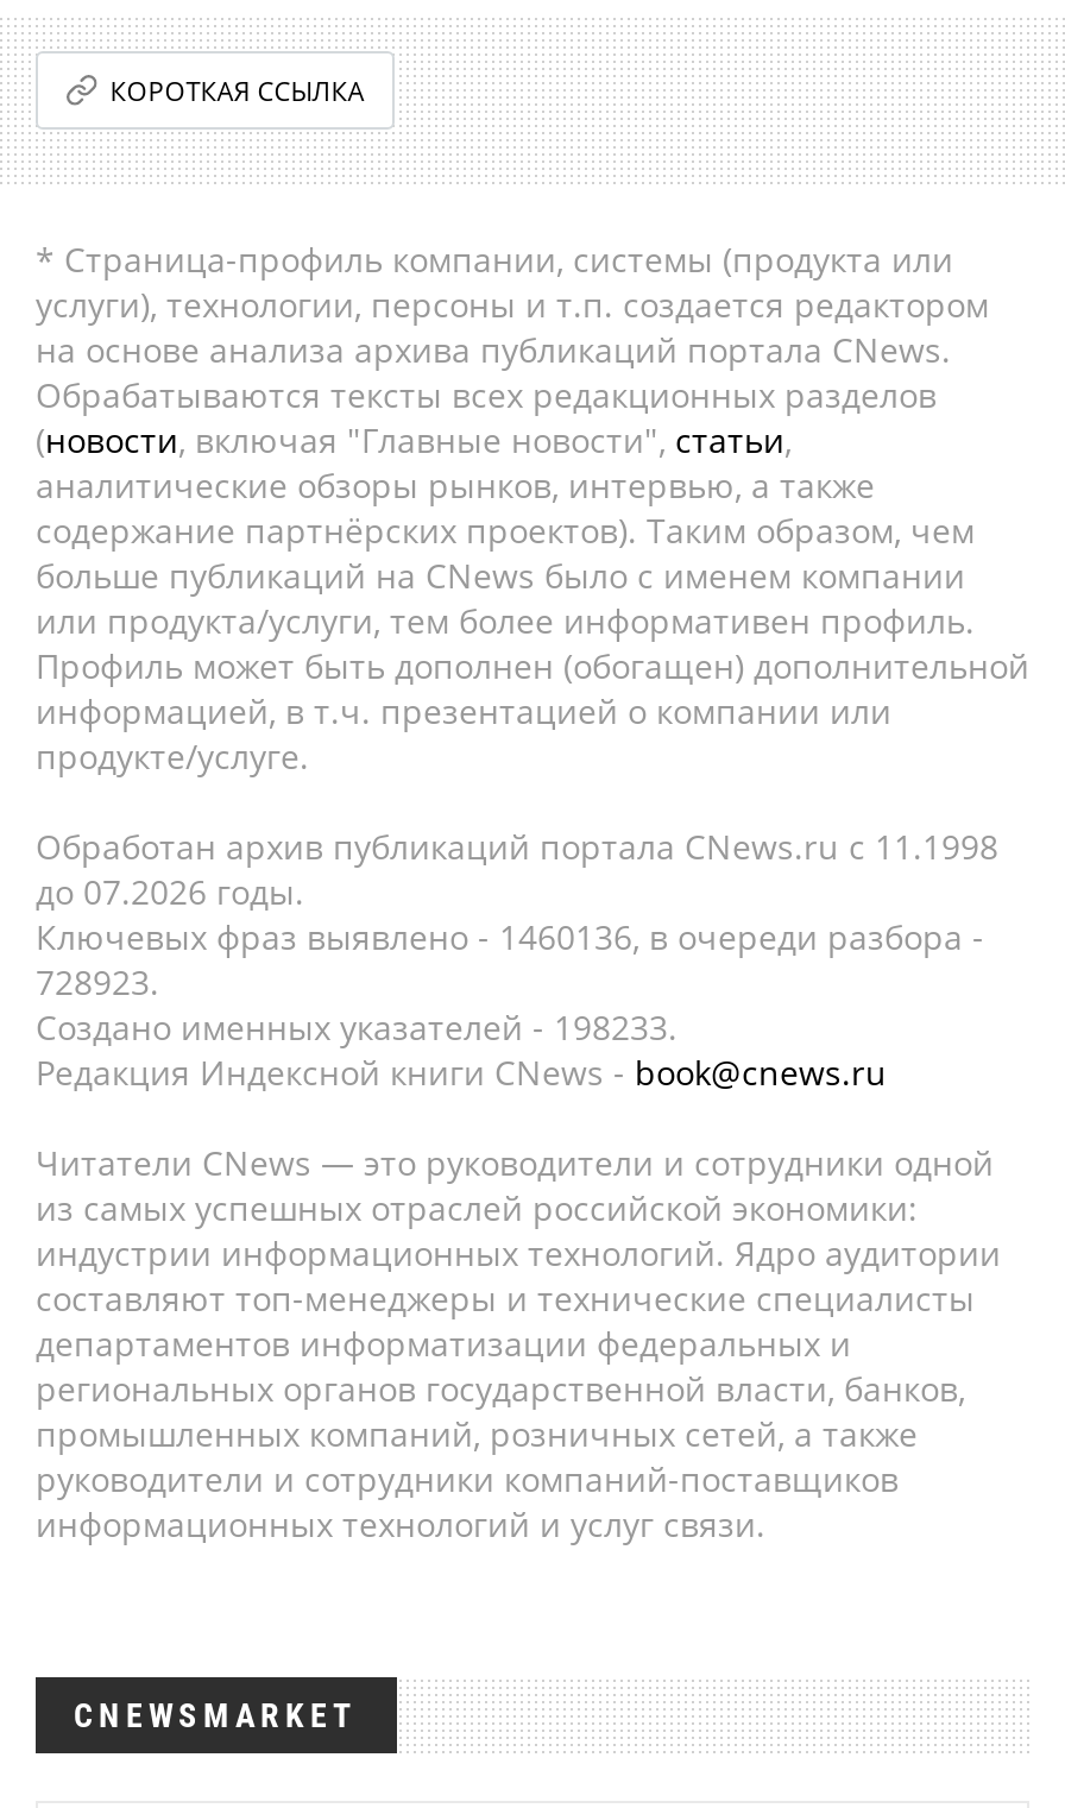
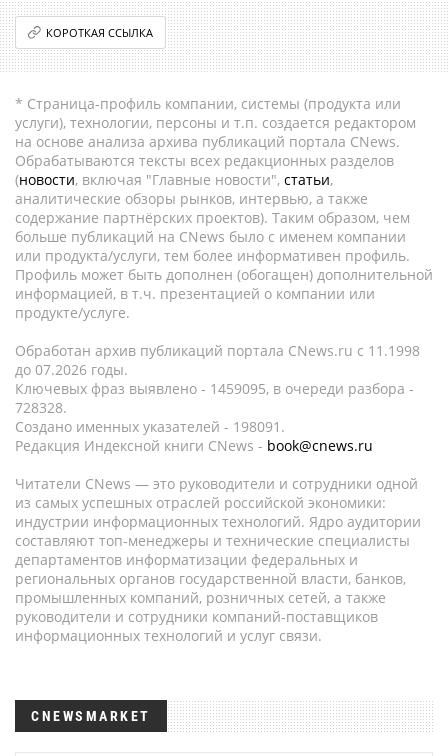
[36,914,984,959] Ключевых фраз выявлено - 1460136, в очереди разбора - -> [15,379,414,398] Ключевых фраз выявлено - 1459095, в очереди разбора -
[36,959,159,1004] 728923. -> [15,398,67,417] 728328.
[36,1004,678,1050] Создано именных указателей - 198233. -> [15,417,285,436] Создано именных указателей - 198091.

